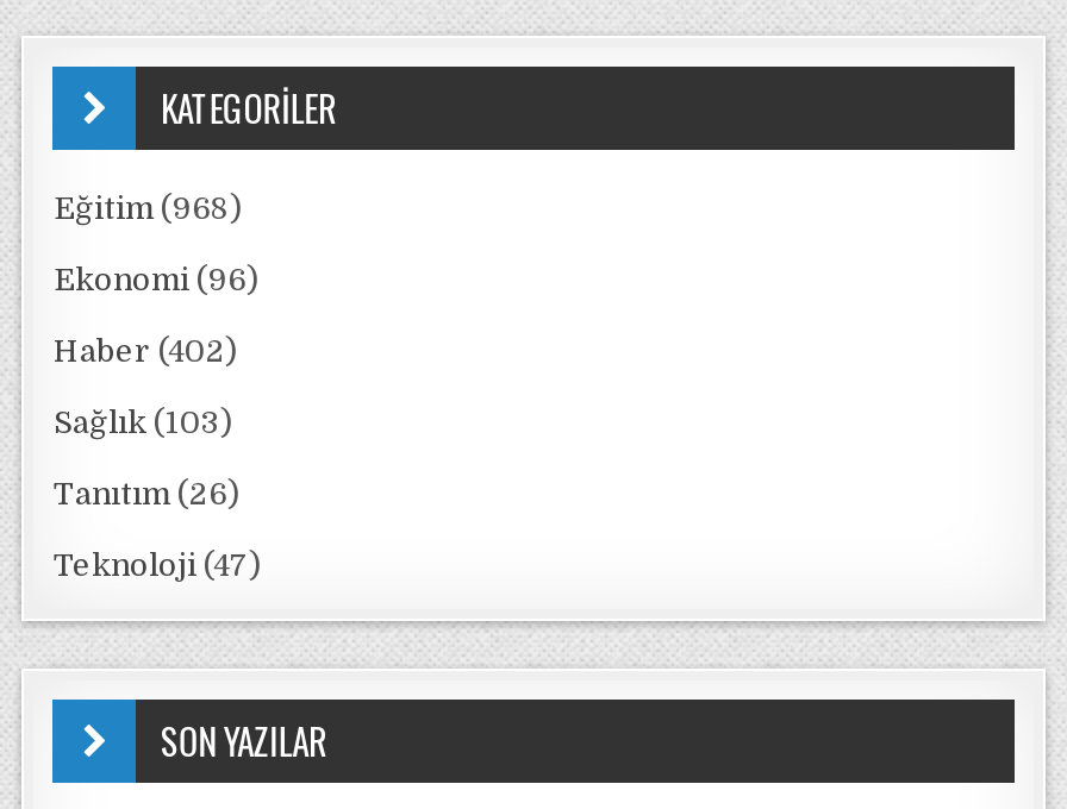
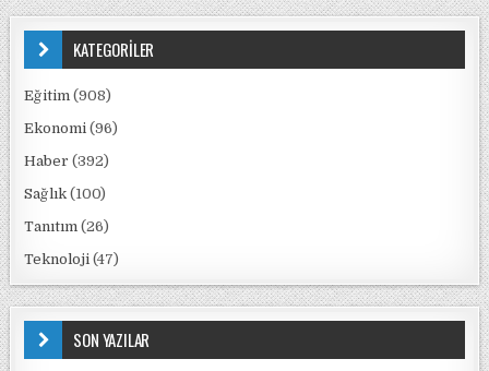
[54,190,242,226] Eğitim (968) -> [25,87,112,104] Eğitim (908)
[54,333,237,369] Haber (402) -> [25,153,110,169] Haber (392)
[54,404,232,440] Sağlık (103) -> [25,185,106,202] Sağlık (100)

